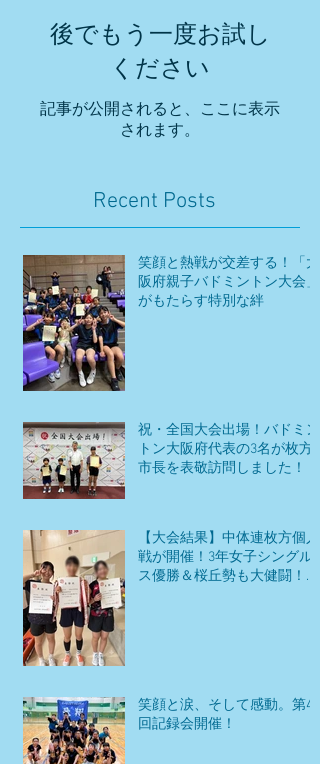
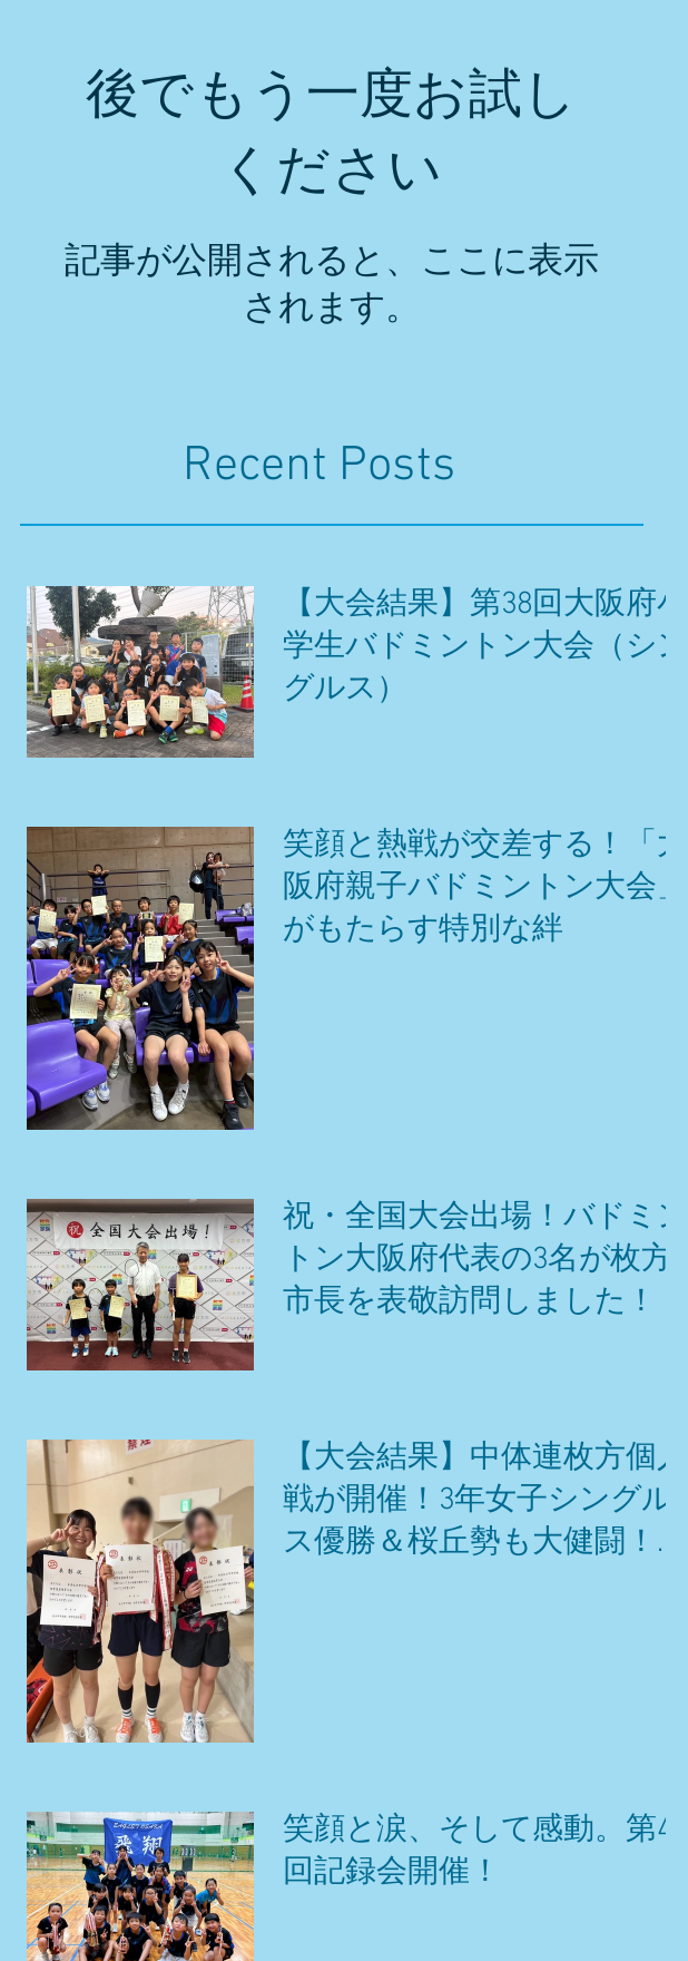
none -> [24,584,688,767] [image] | 【大会結果】第38回大阪府小 | 学生バドミントン大会（シン | グルス）

